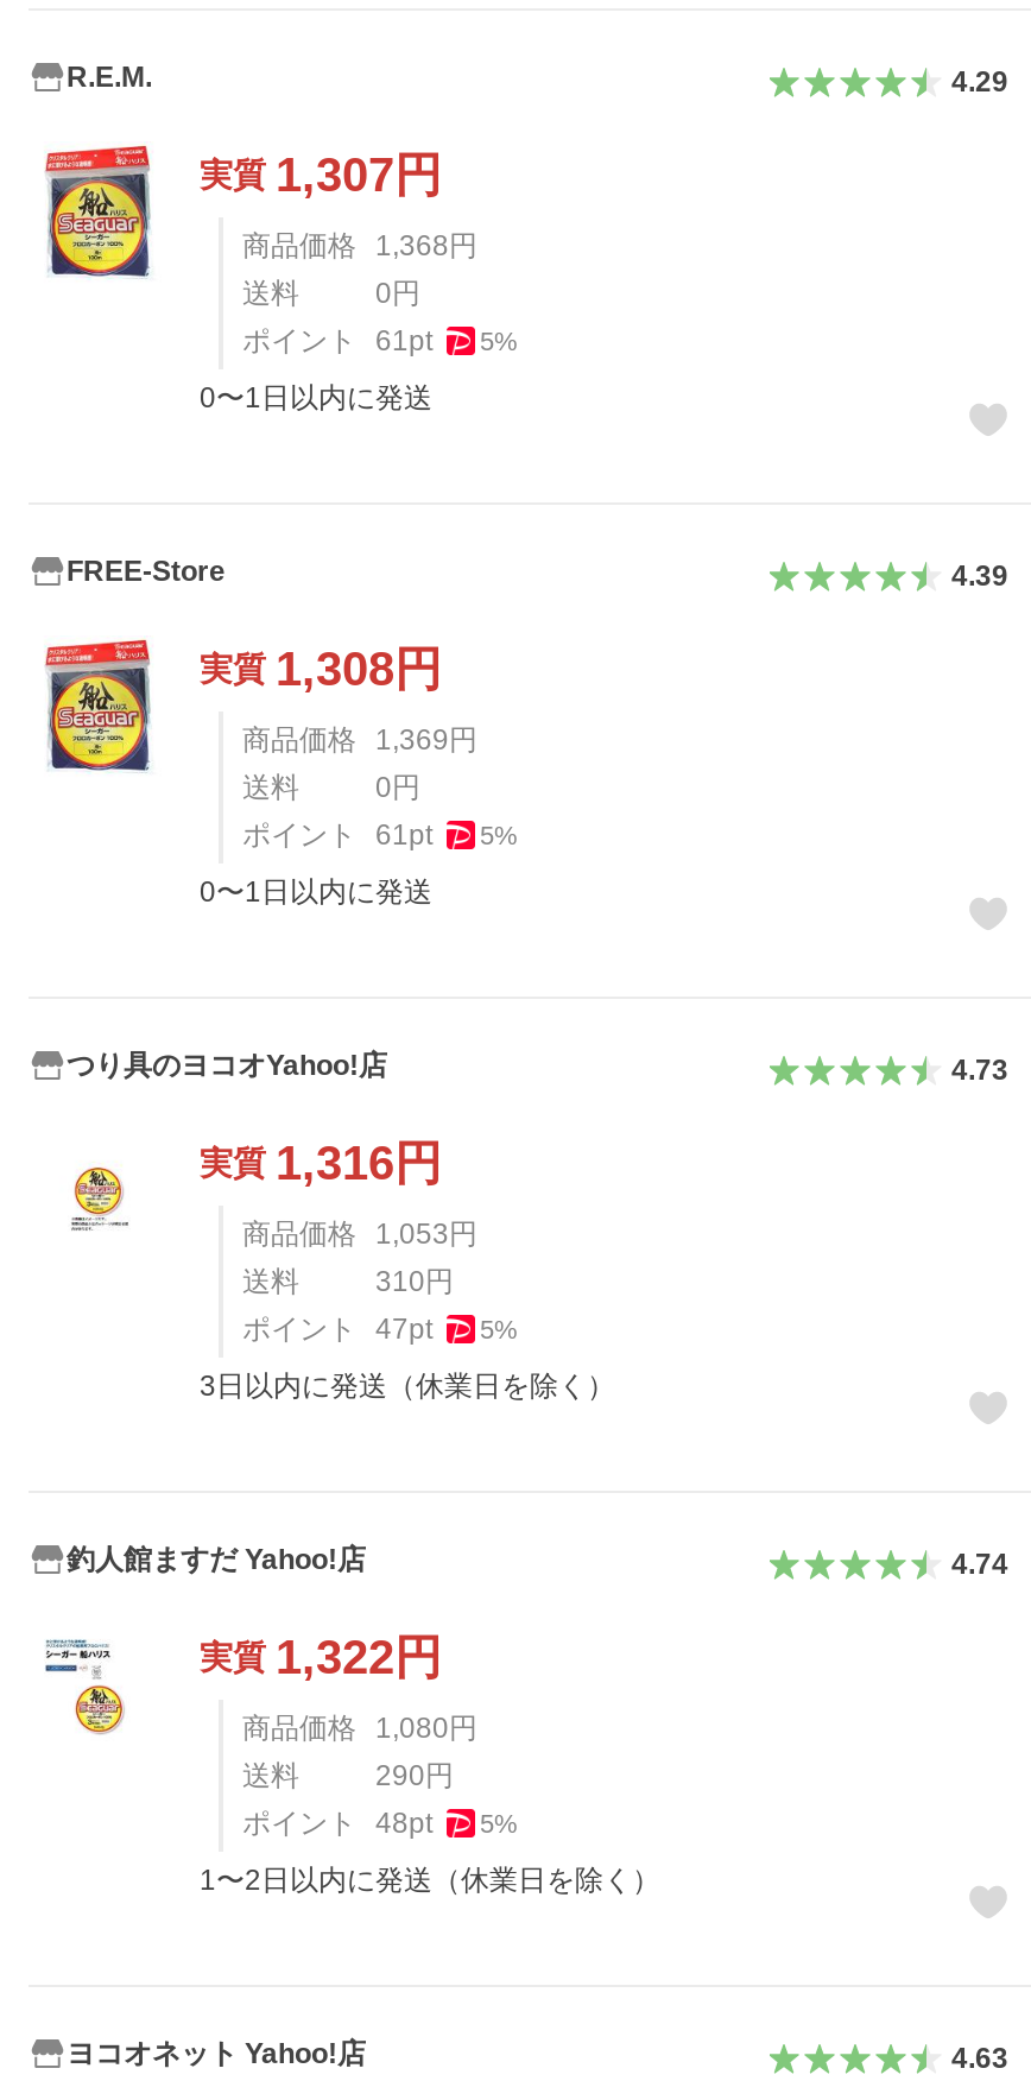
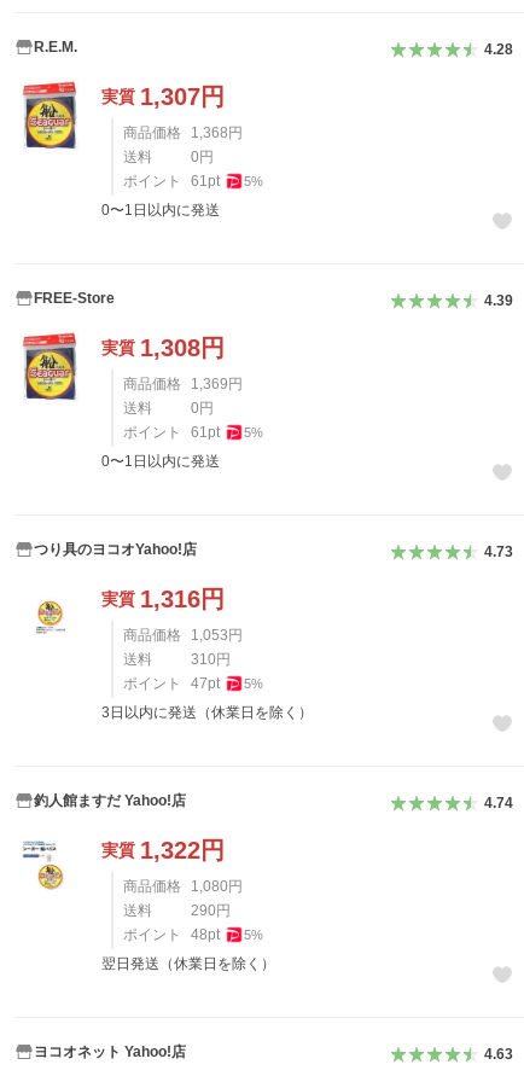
[951,66,1008,99] 4.29 -> [484,41,513,58] 4.28
[200,1864,660,1897] 1〜2日以内に発送（休業日を除く） -> [101,955,275,972] 翌日発送（休業日を除く）

